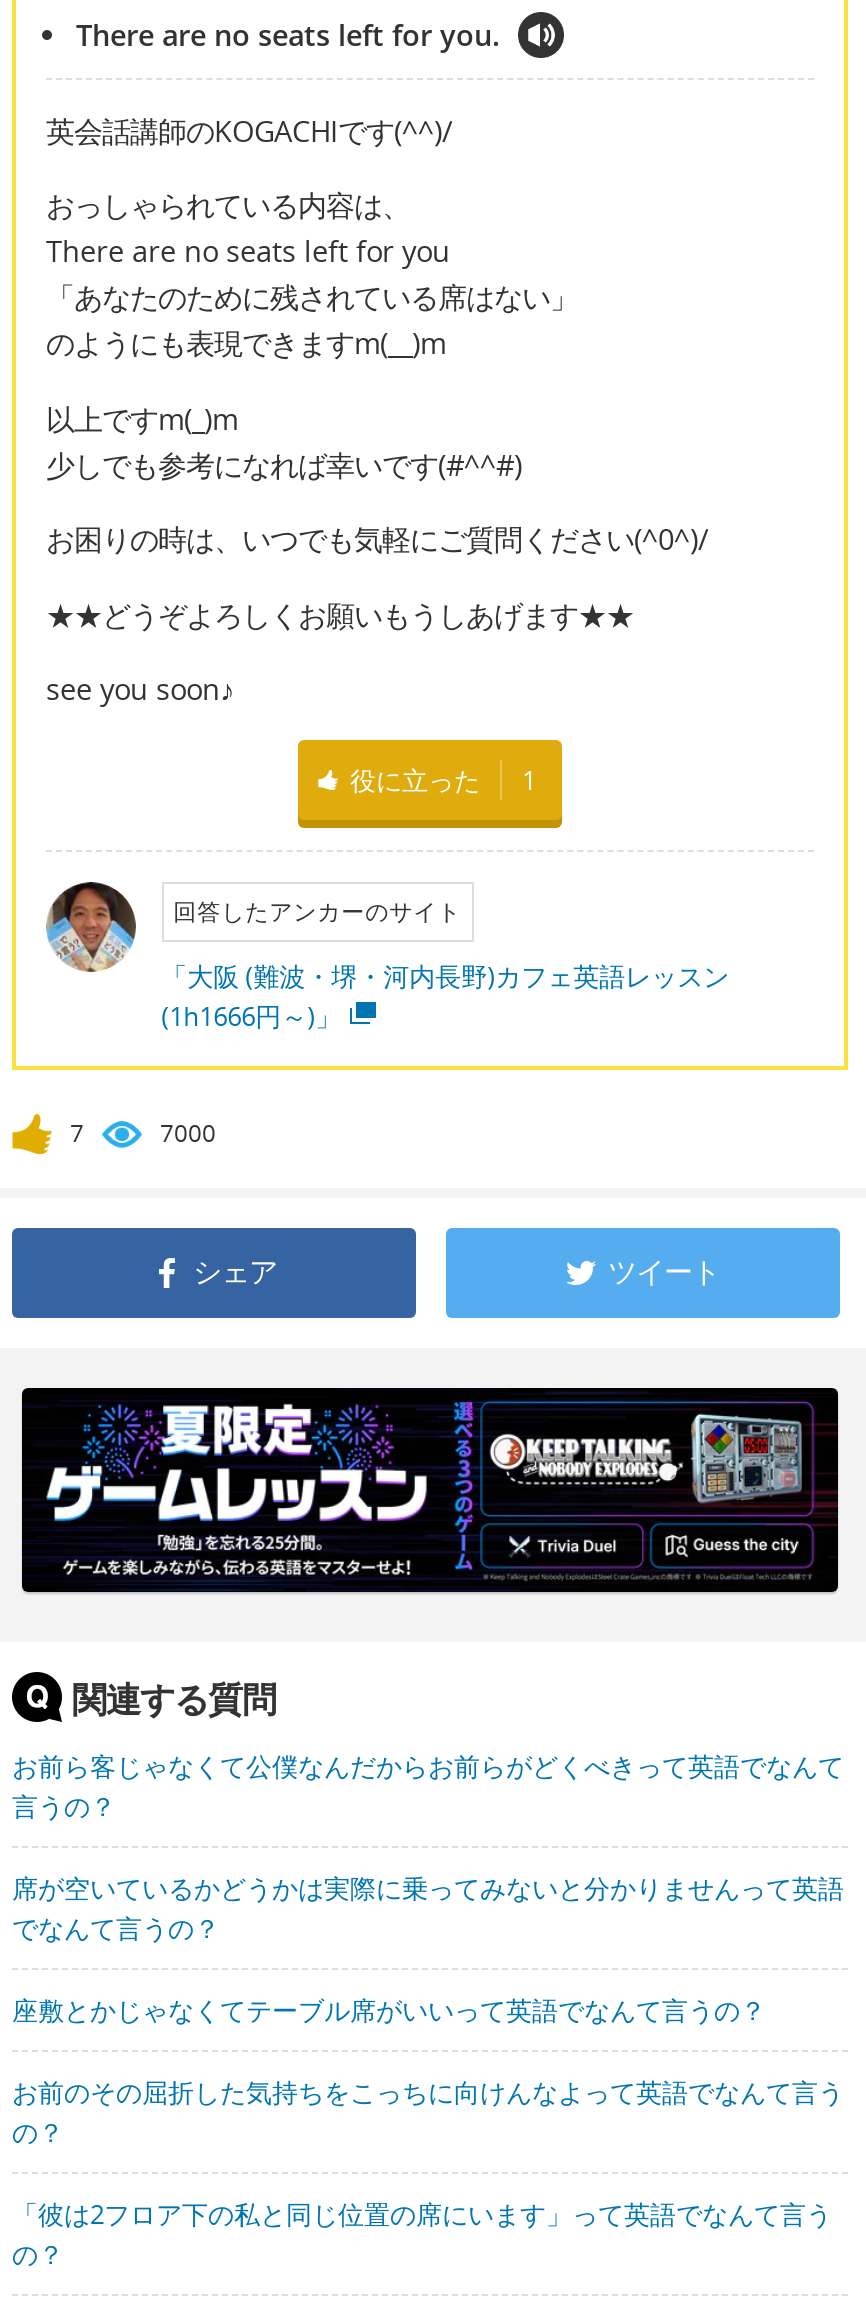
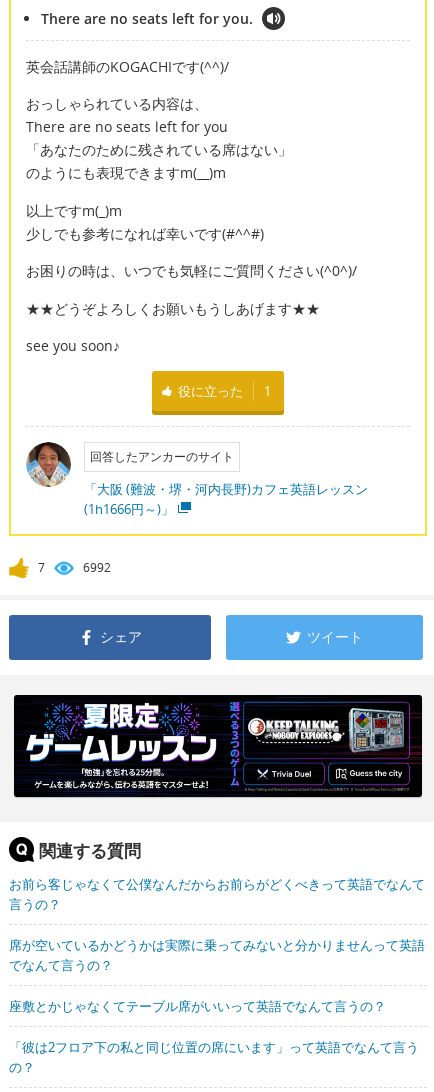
[160,1117,216,1151] 7000 -> [83,559,111,576] 6992
[12,2075,844,2151] お前のその屈折した気持ちをこっちに向けんなよって英語でなんて言う | の？ -> none

